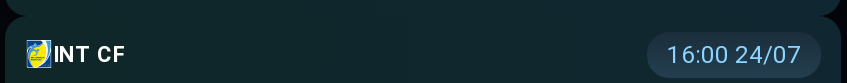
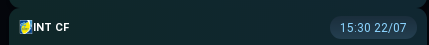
[667,41,801,69] 16:00 24/07 -> [340,21,407,35] 15:30 22/07

